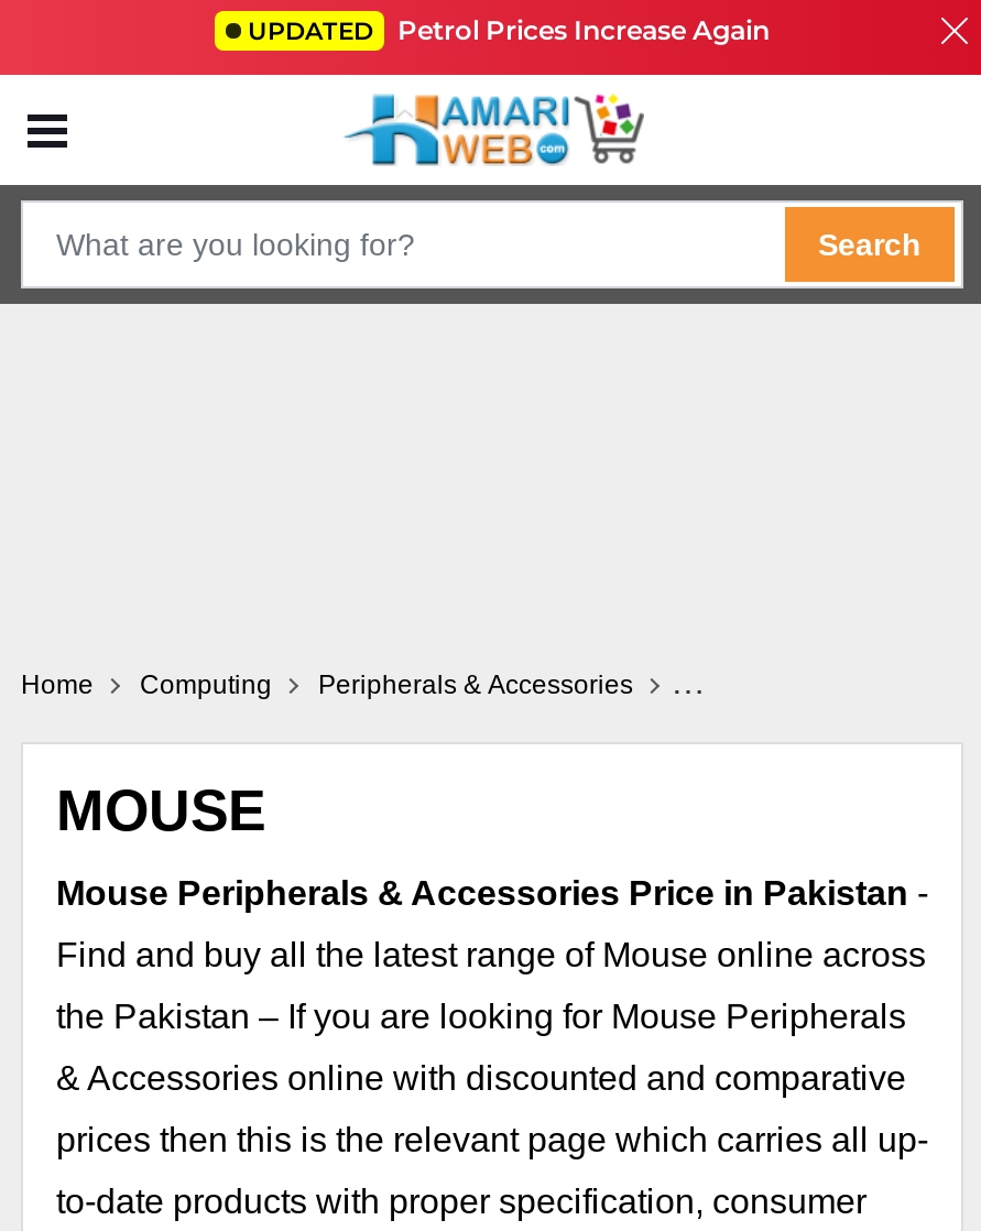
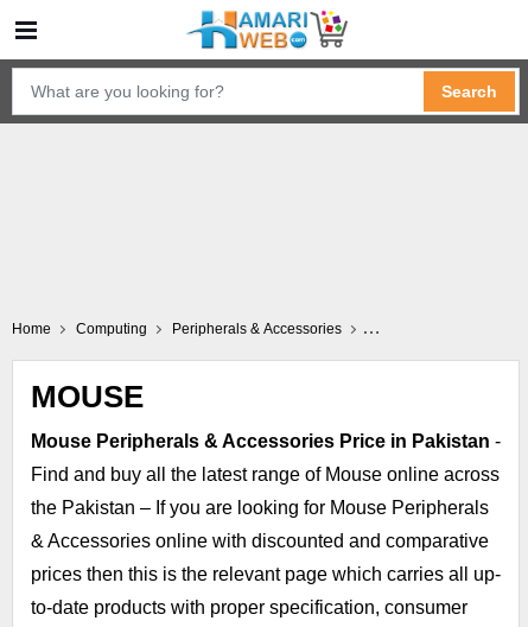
[248,13,770,46] UPDATED Petrol Prices Increase Again -> none

